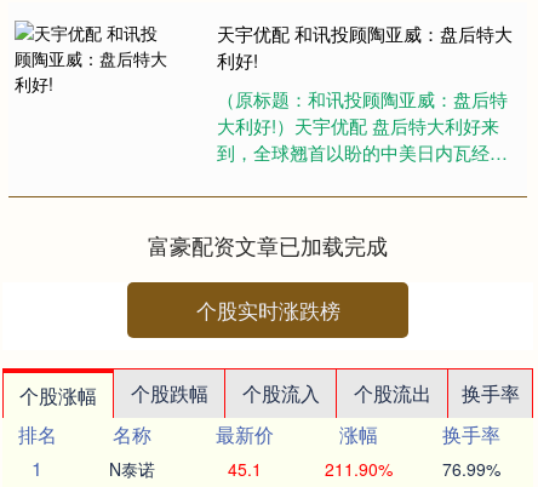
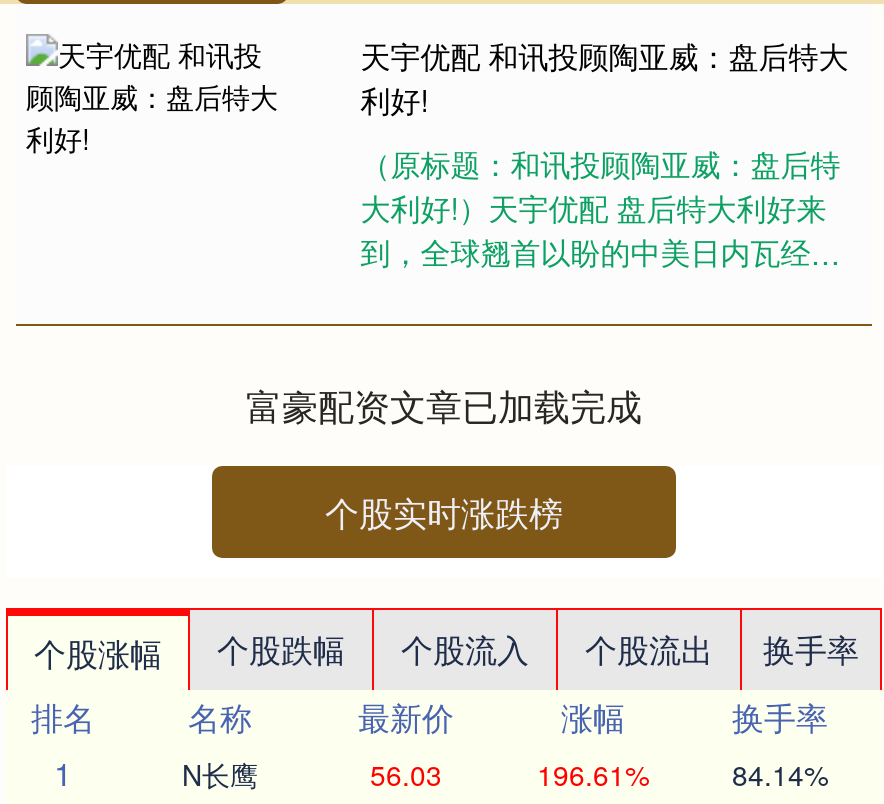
[109,457,155,481] N泰诺 -> [182,755,258,795] N长鹰
[228,457,262,481] 45.1 -> [370,755,442,795] 56.03
[324,457,392,481] 211.90% -> [537,755,649,795] 196.61%
[442,457,500,481] 76.99% -> [732,755,828,795] 84.14%

